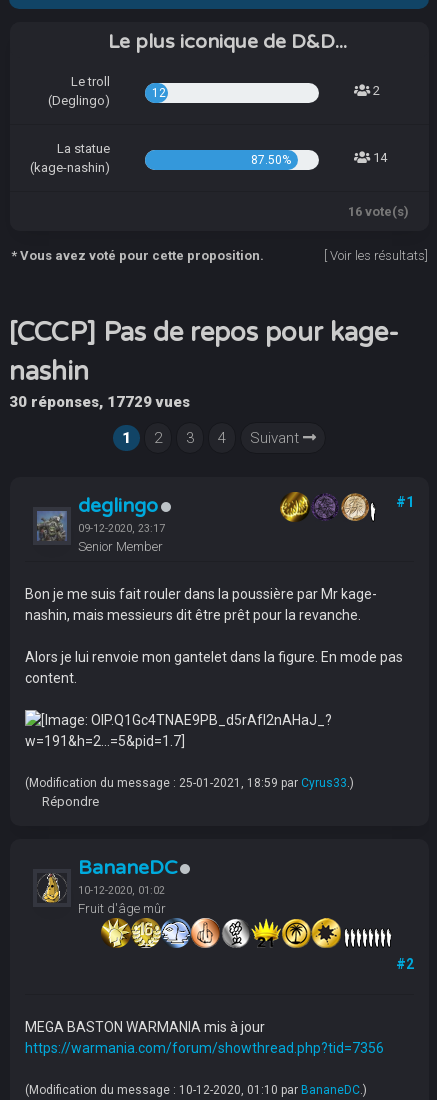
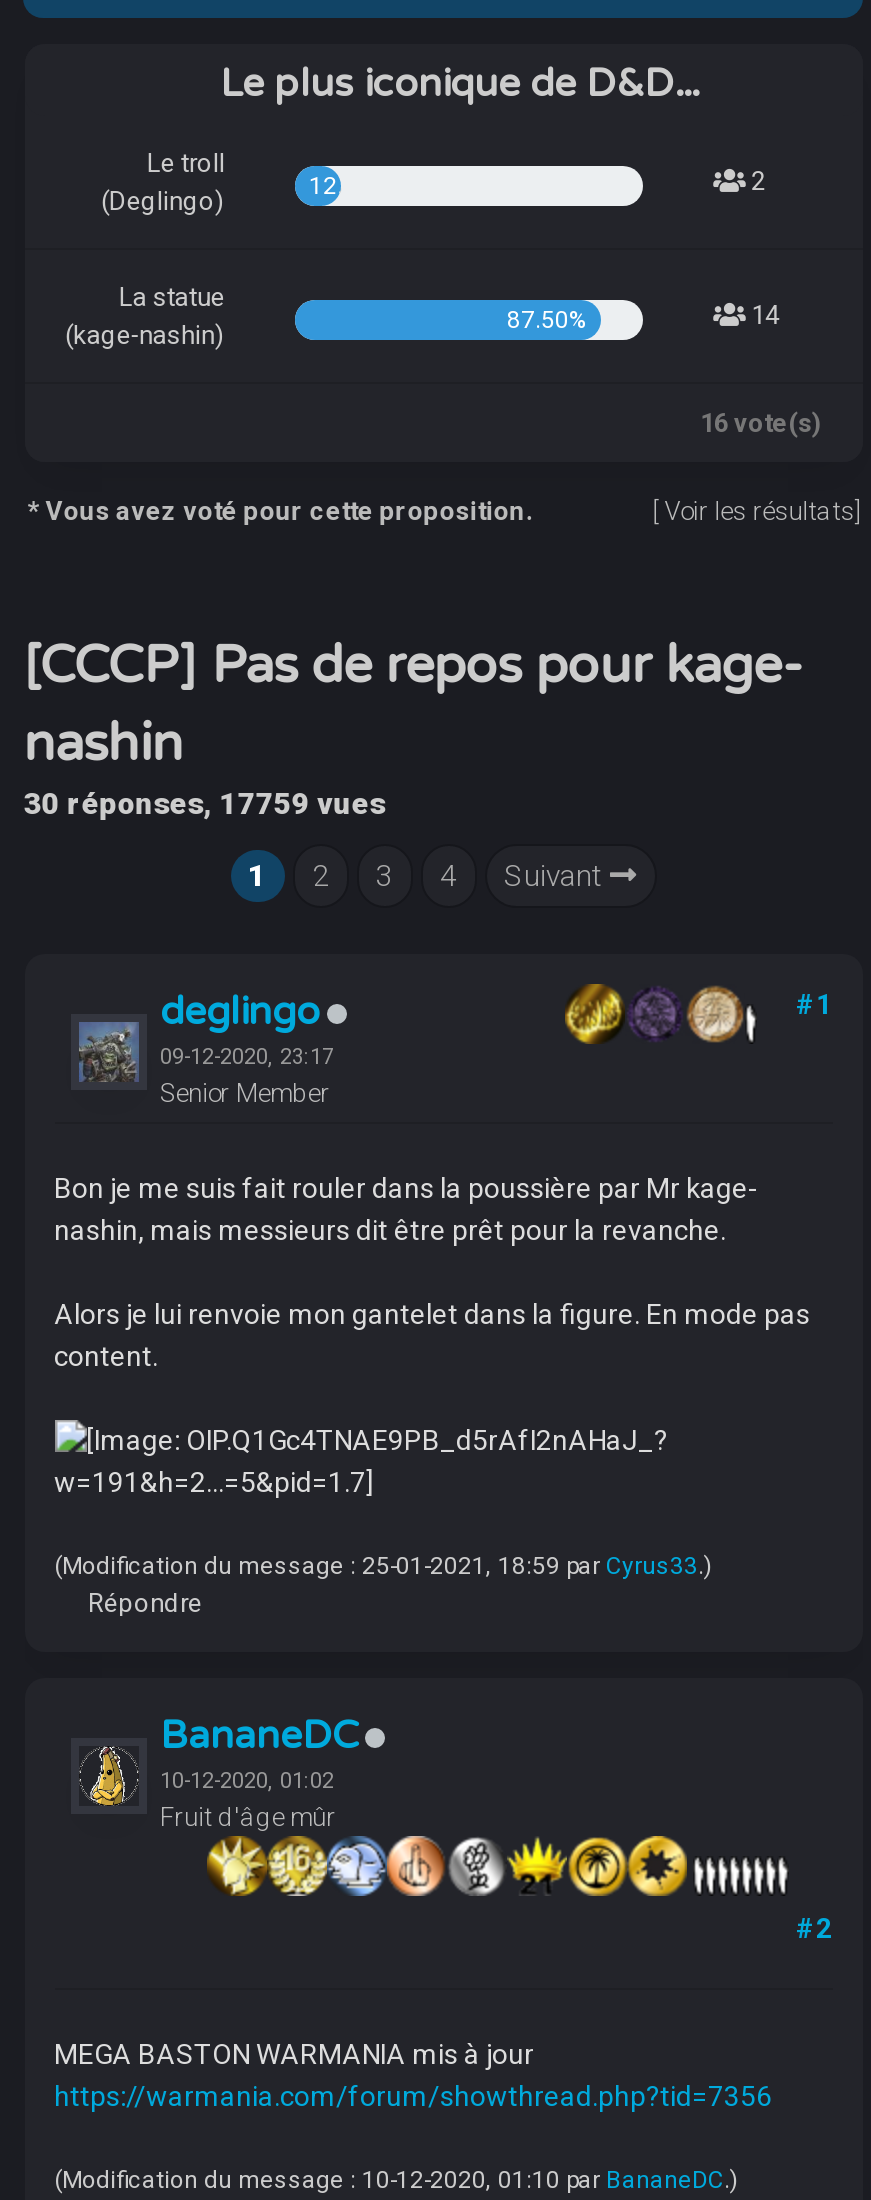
[9,393,190,411] 30 réponses, 17729 vues -> [24,786,386,822] 30 réponses, 17759 vues

